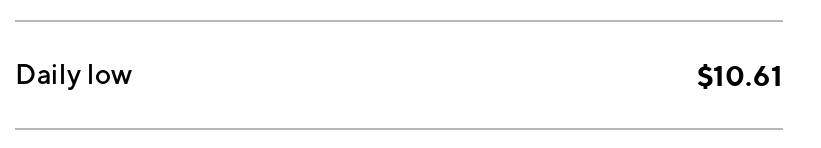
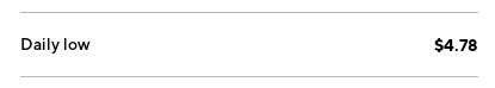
[697,58,783,92] $10.61 -> [434,34,478,55] $4.78

